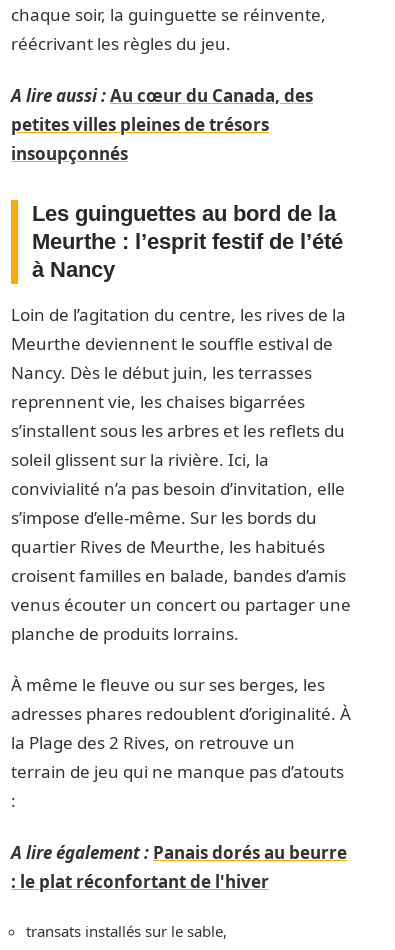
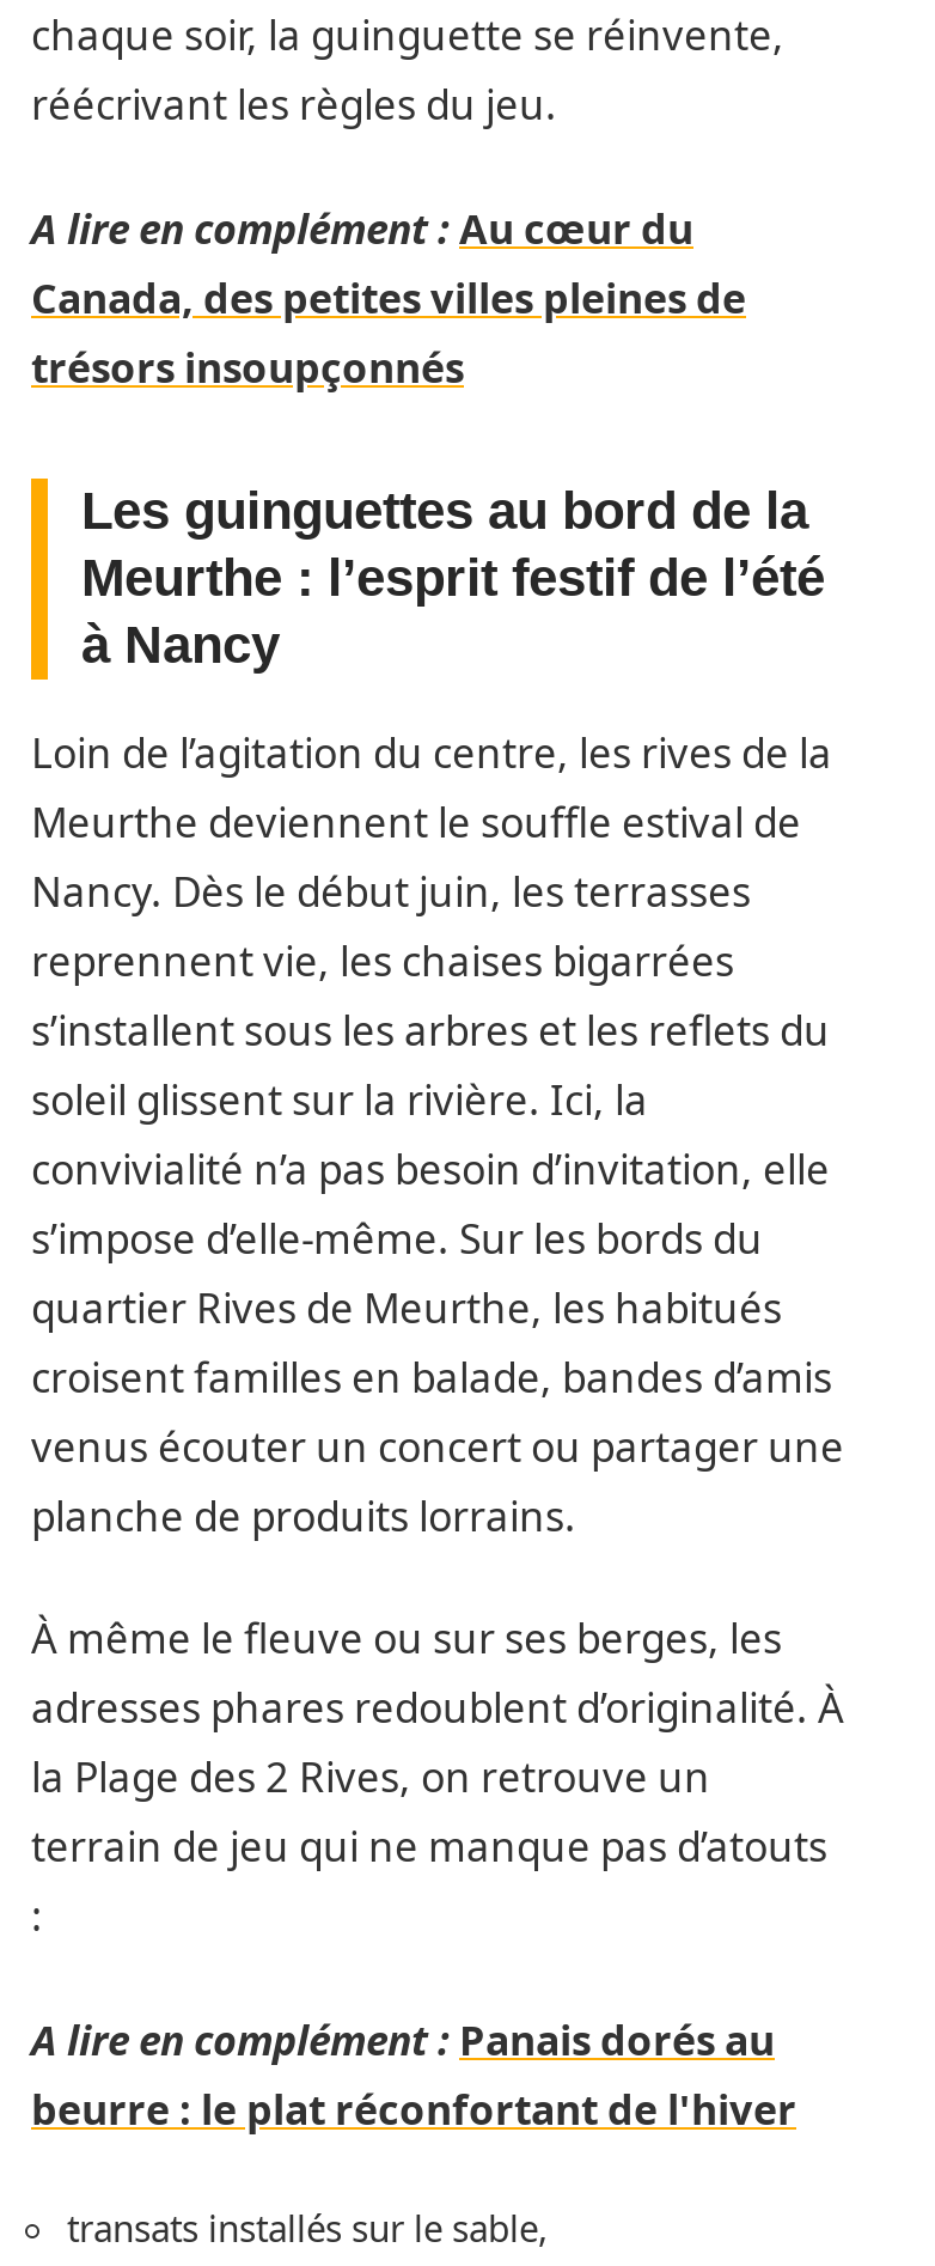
[11,83,313,164] A lire aussi : Au cœur du Canada, des | petites villes pleines de trésors | insoupçonnés -> [31,200,746,394] A lire en complément : Au cœur du | Canada, des petites villes pleines de | trésors insoupçonnés
[11,840,347,892] A lire également : Panais dorés au beurre | : le plat réconfortant de l'hiver -> [31,2011,796,2136] A lire en complément : Panais dorés au | beurre : le plat réconfortant de l'hiver

